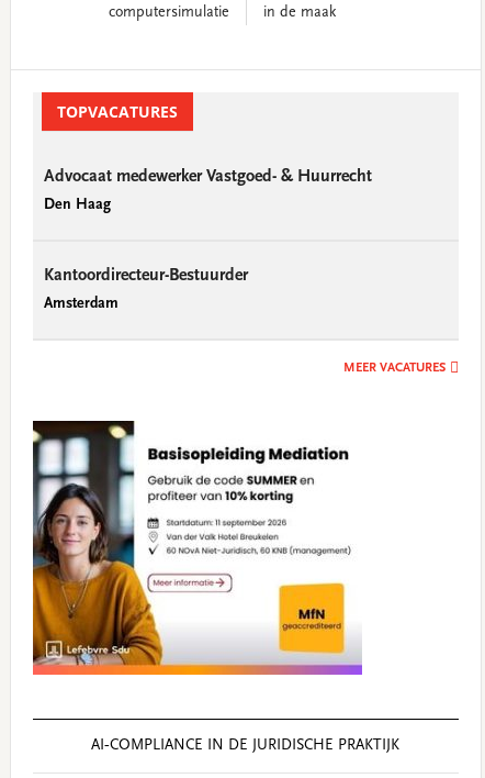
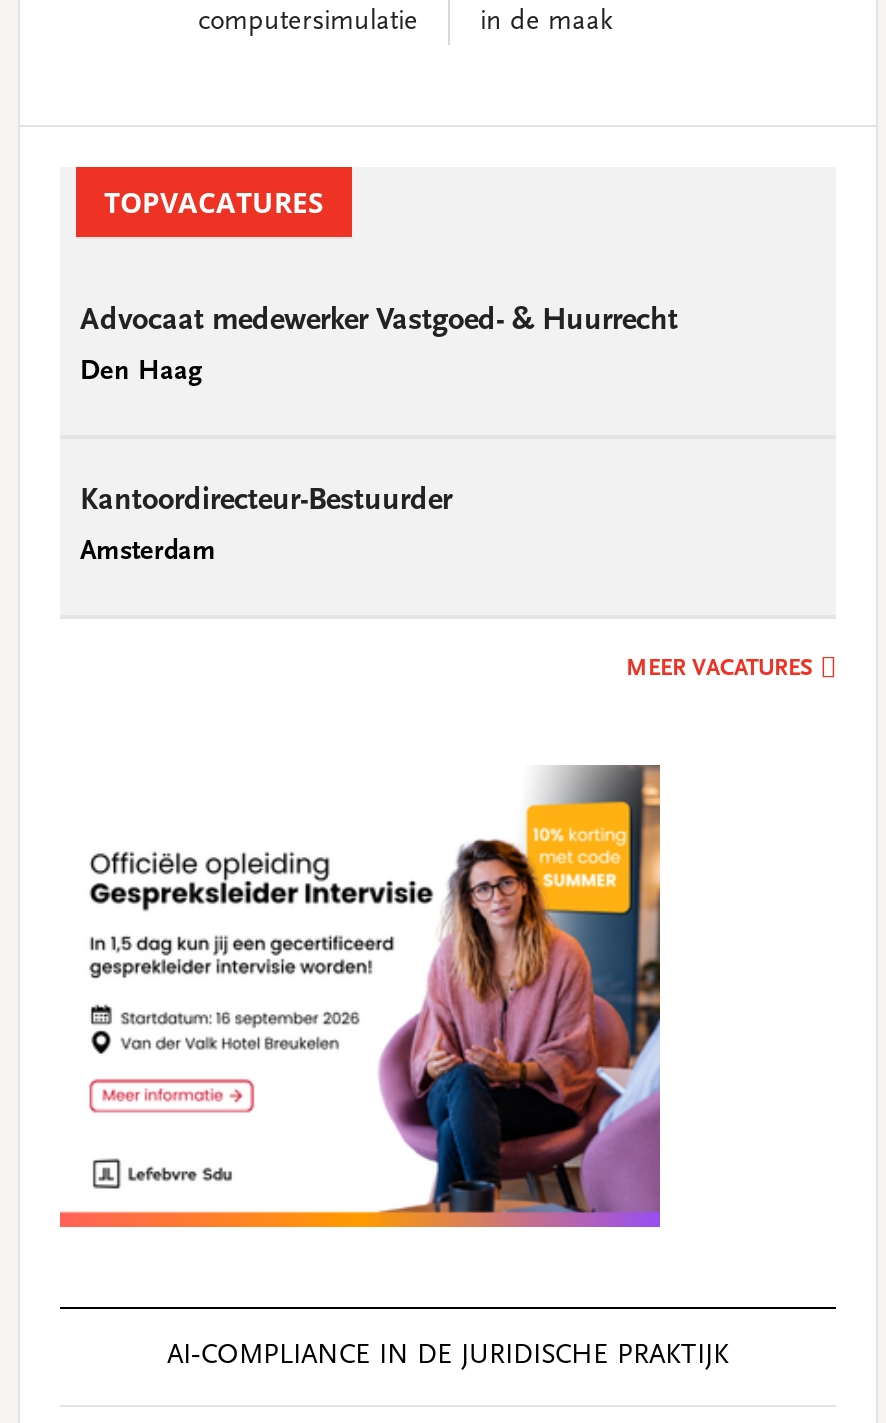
[32,420,362,667] [image] -> [60,763,662,1215] [image]

